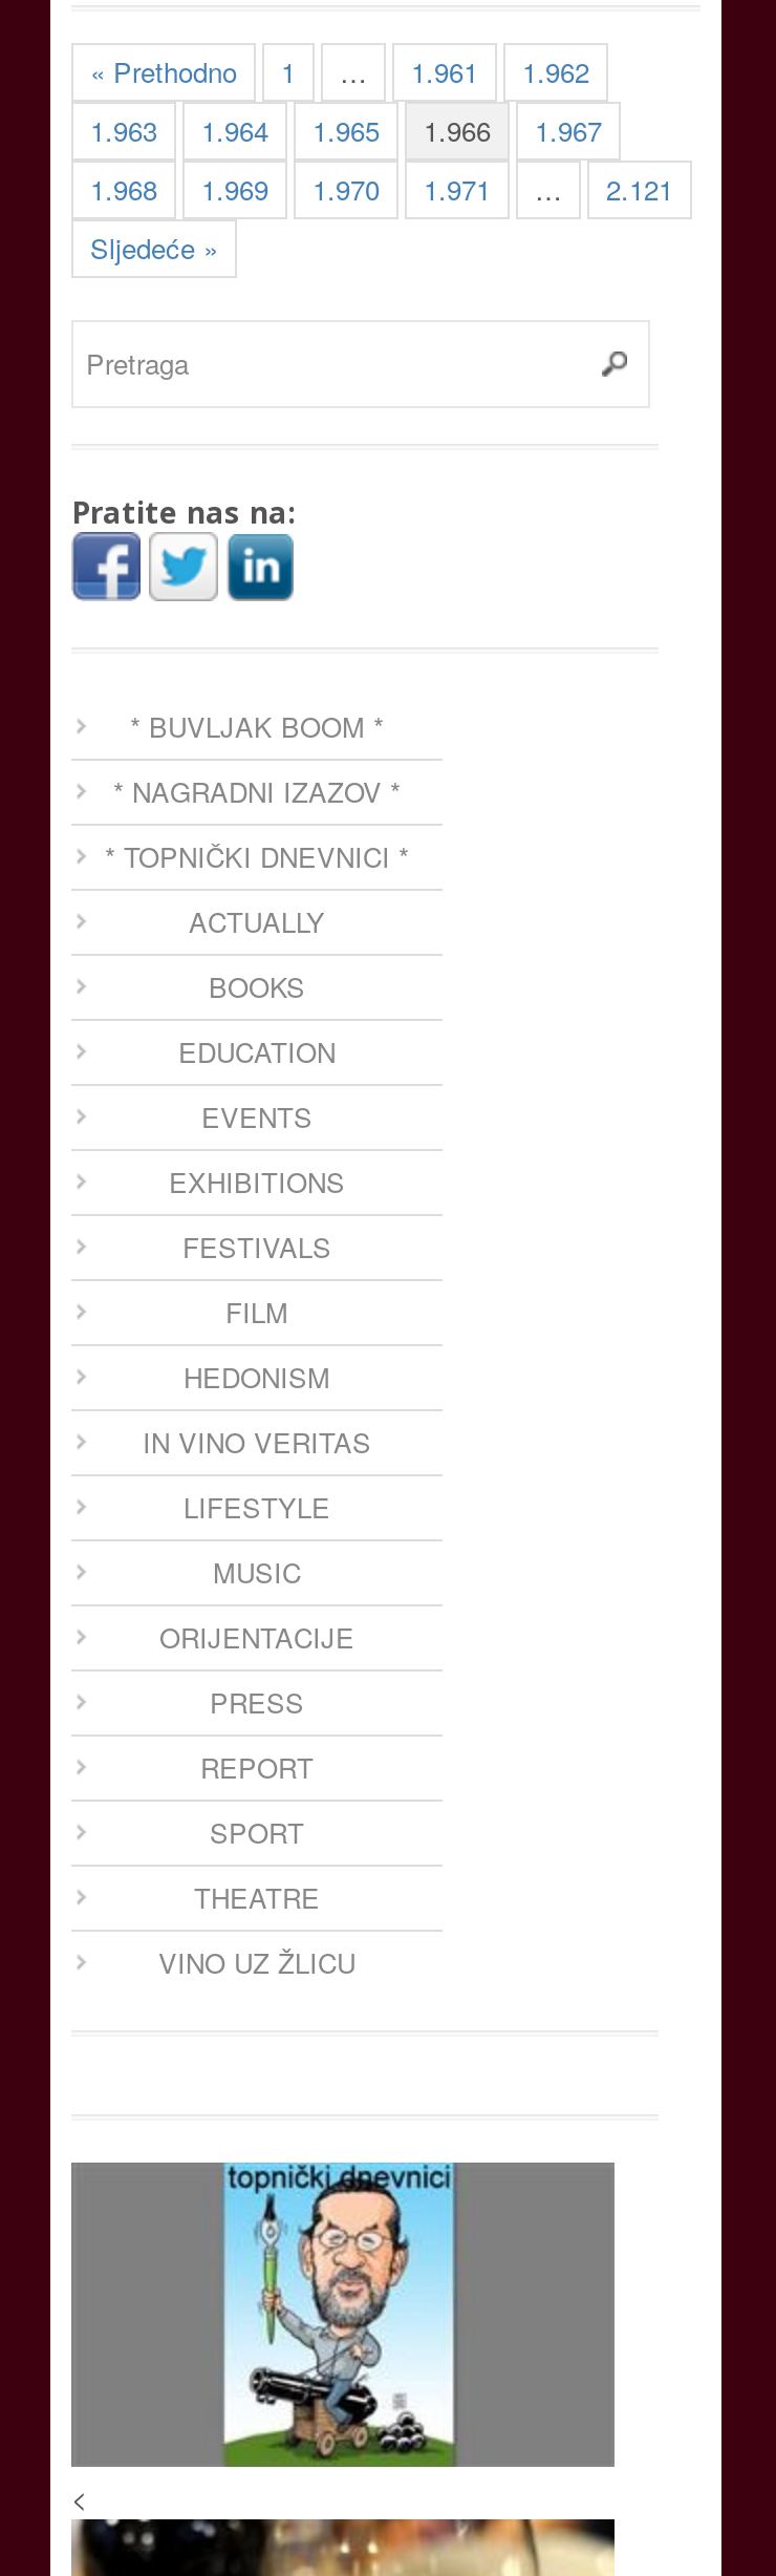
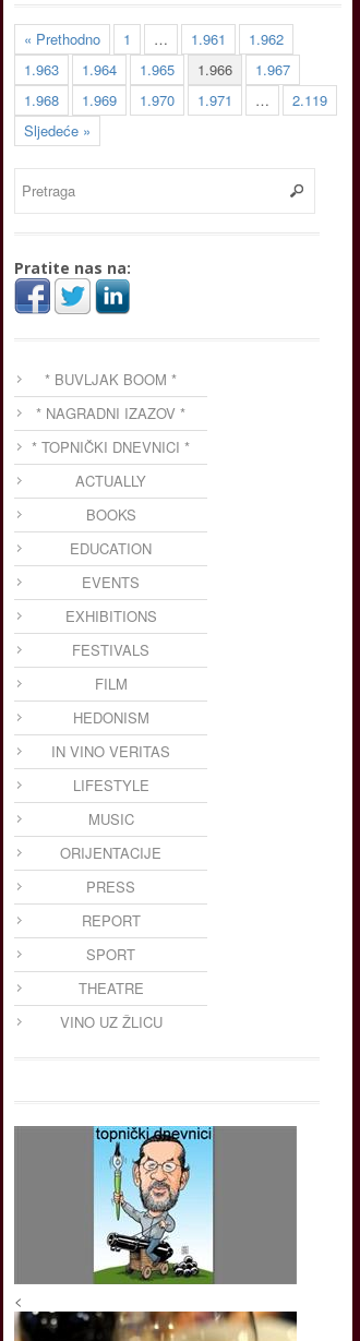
[606,168,673,208] 2.121 -> [292,89,327,110] 2.119

